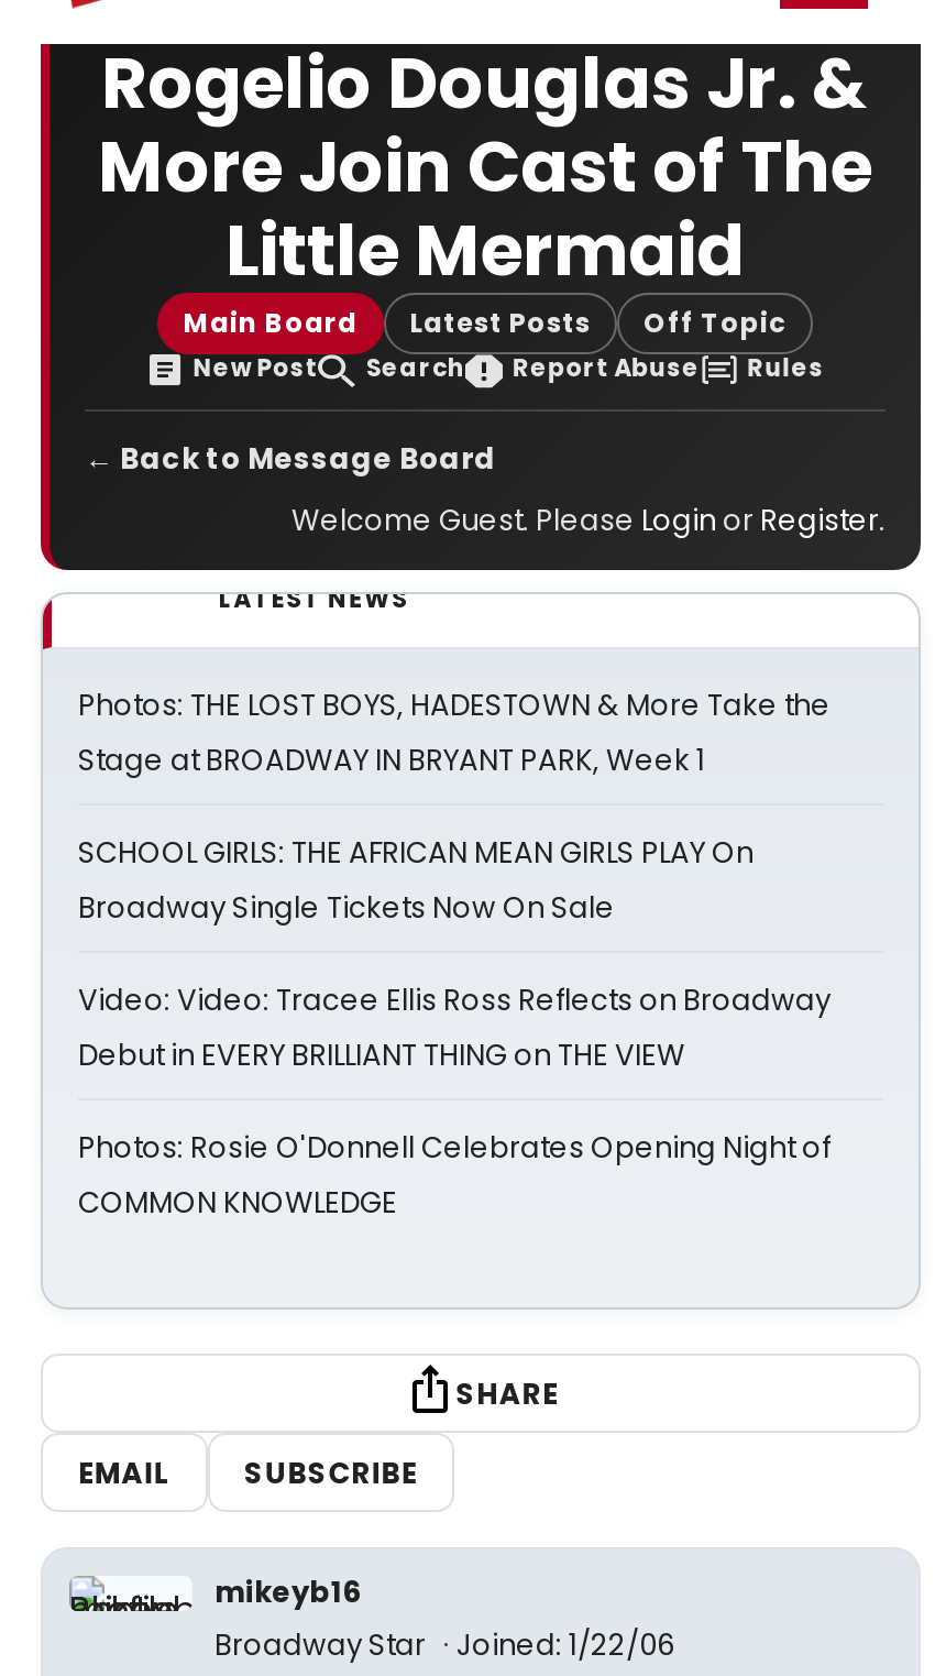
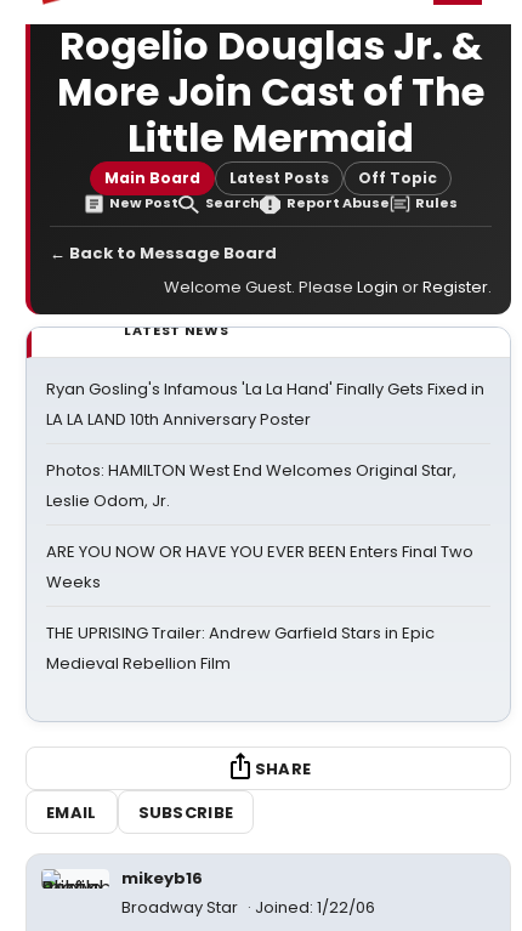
[78,684,831,781] Photos: THE LOST BOYS, HADESTOWN & More Take the | Stage at BROADWAY IN BRYANT PARK, Week 1 -> [46,377,484,431] Ryan Gosling's Infamous 'La La Hand' Finally Gets Fixed in | LA LA LAND 10th Anniversary Poster
[78,832,754,929] SCHOOL GIRLS: THE AFRICAN MEAN GIRLS PLAY On | Broadway Single Tickets Now On Sale -> [46,459,456,512] Photos: HAMILTON West End Welcomes Original Star, | Leslie Odom, Jr.
[78,979,831,1076] Video: Video: Tracee Ellis Ross Reflects on Broadway | Debut in EVERY BRILLIANT THING on THE VIEW -> [46,540,473,594] ARE YOU NOW OR HAVE YOU EVER BEEN Enters Final Two | Weeks
[78,1127,831,1224] Photos: Rosie O'Donnell Celebrates Opening Night of | COMMON KNOWLEDGE -> [46,621,435,675] THE UPRISING Trailer: Andrew Garfield Stars in Epic | Medieval Rebellion Film

